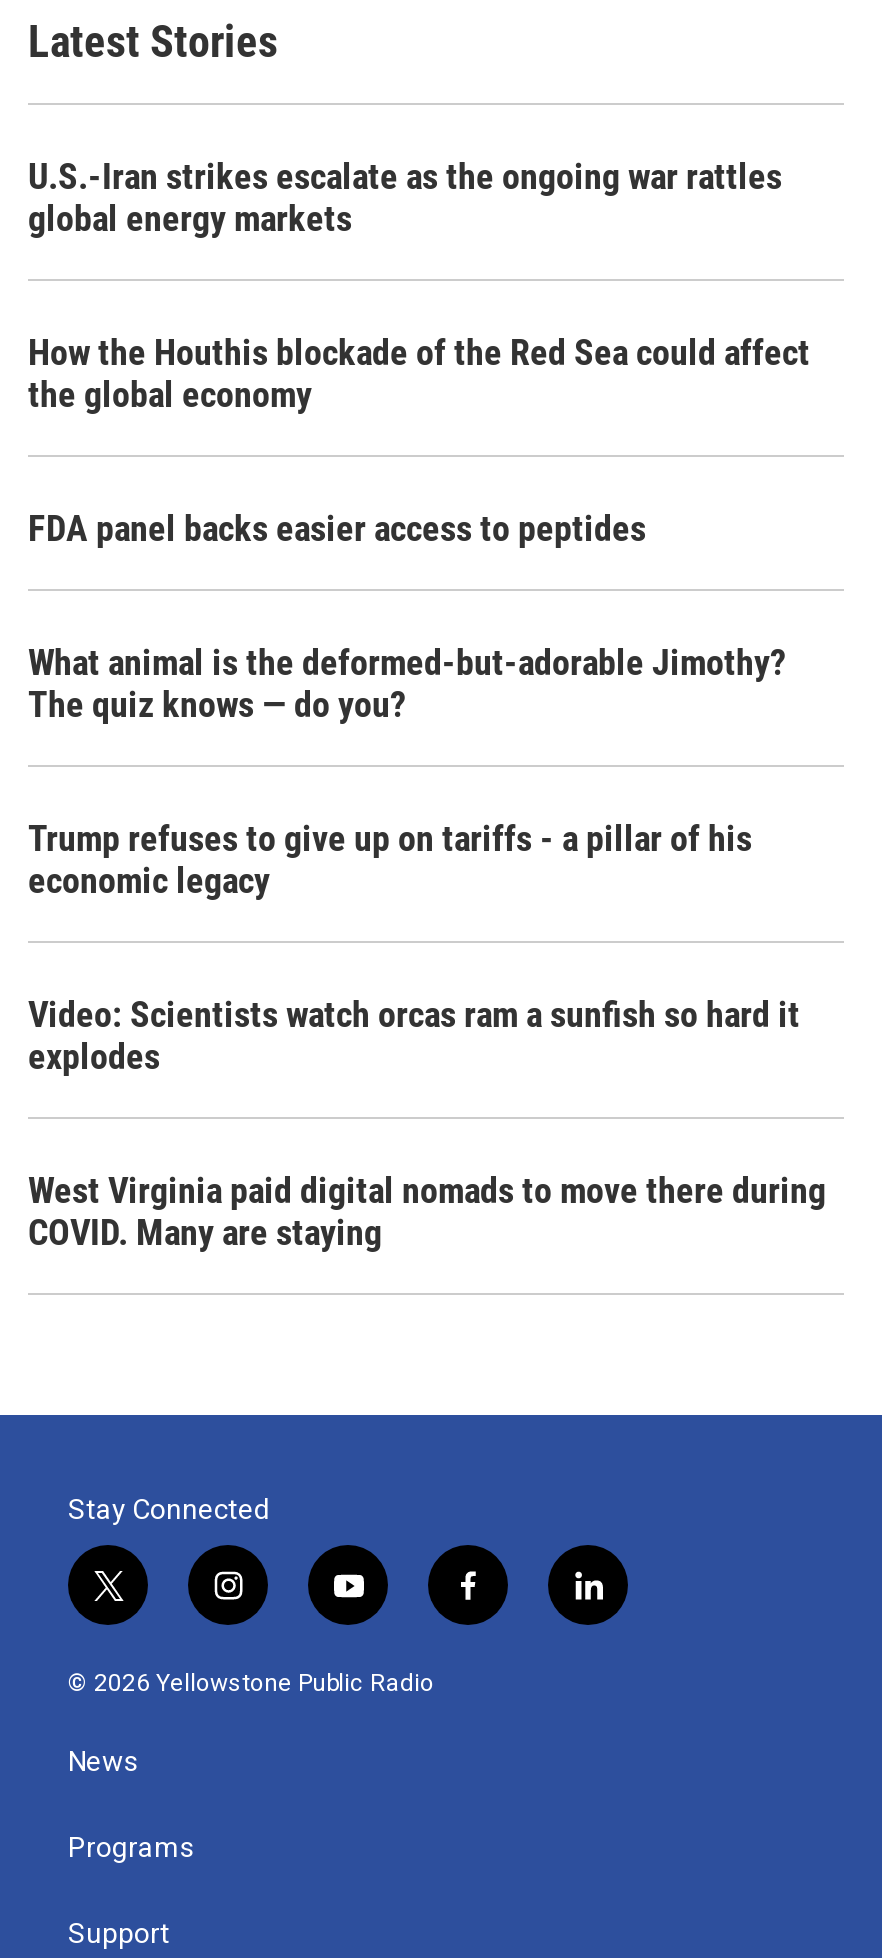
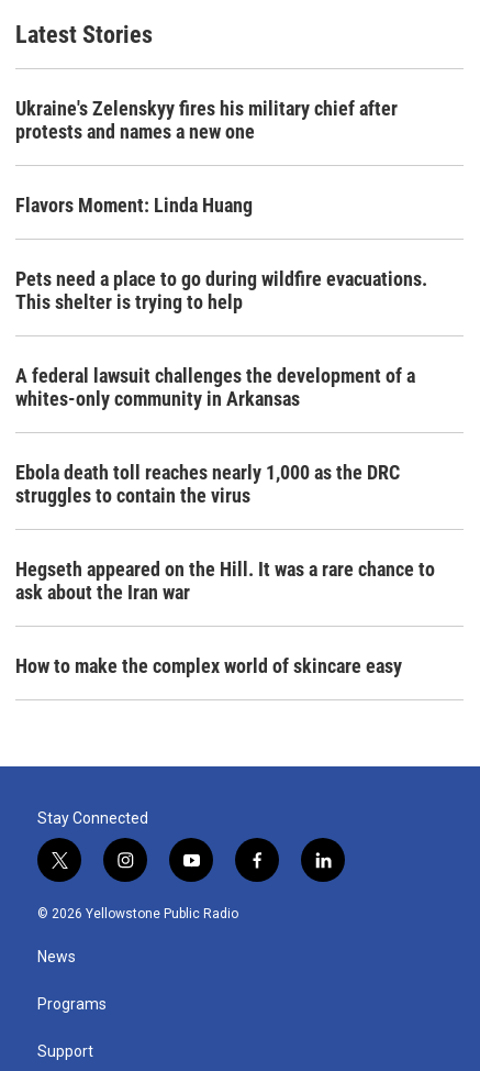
[28,155,782,239] U.S.-Iran strikes escalate as the ongoing war rattles | global energy markets -> [15,97,398,143] Ukraine's Zelenskyy fires his military chief after | protests and names a new one
[28,331,810,415] How the Houthis blockade of the Red Sea could affect | the global economy -> [15,194,253,217] Flavors Moment: Linda Huang
[28,507,646,549] FDA panel backs easier access to peptides -> [15,267,427,313] Pets need a place to go during wildfire evacuations. | This shelter is trying to help
[28,641,786,725] What animal is the deformed-but-adorable Jimothy? | The quiz knows — do you? -> [15,364,415,410] A federal lawsuit challenges the development of a | whites-only community in Arkansas
[28,817,752,901] Trump refuses to give up on tariffs - a pillar of his | economic legacy -> [15,461,400,507] Ebola death toll reaches nearly 1,000 as the DRC | struggles to contain the virus
[28,993,800,1077] Video: Scientists watch orcas ram a sunfish so hard it | explodes -> [15,557,435,604] Hegseth appeared on the Hill. It was a rare chance to | ask about the Iran war
[28,1169,826,1253] West Virginia paid digital nomads to move there during | COVID. Many are staying -> [15,654,402,677] How to make the complex world of skincare easy

